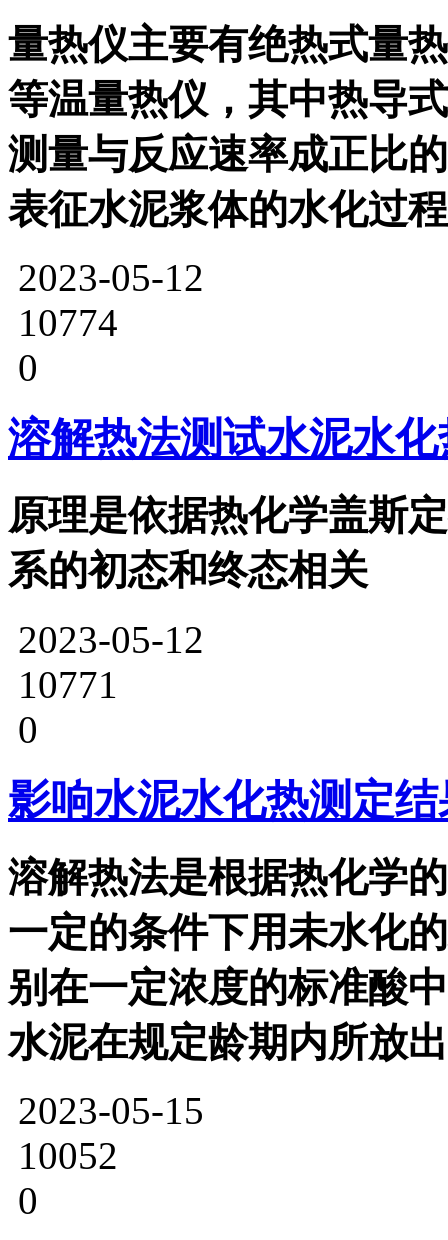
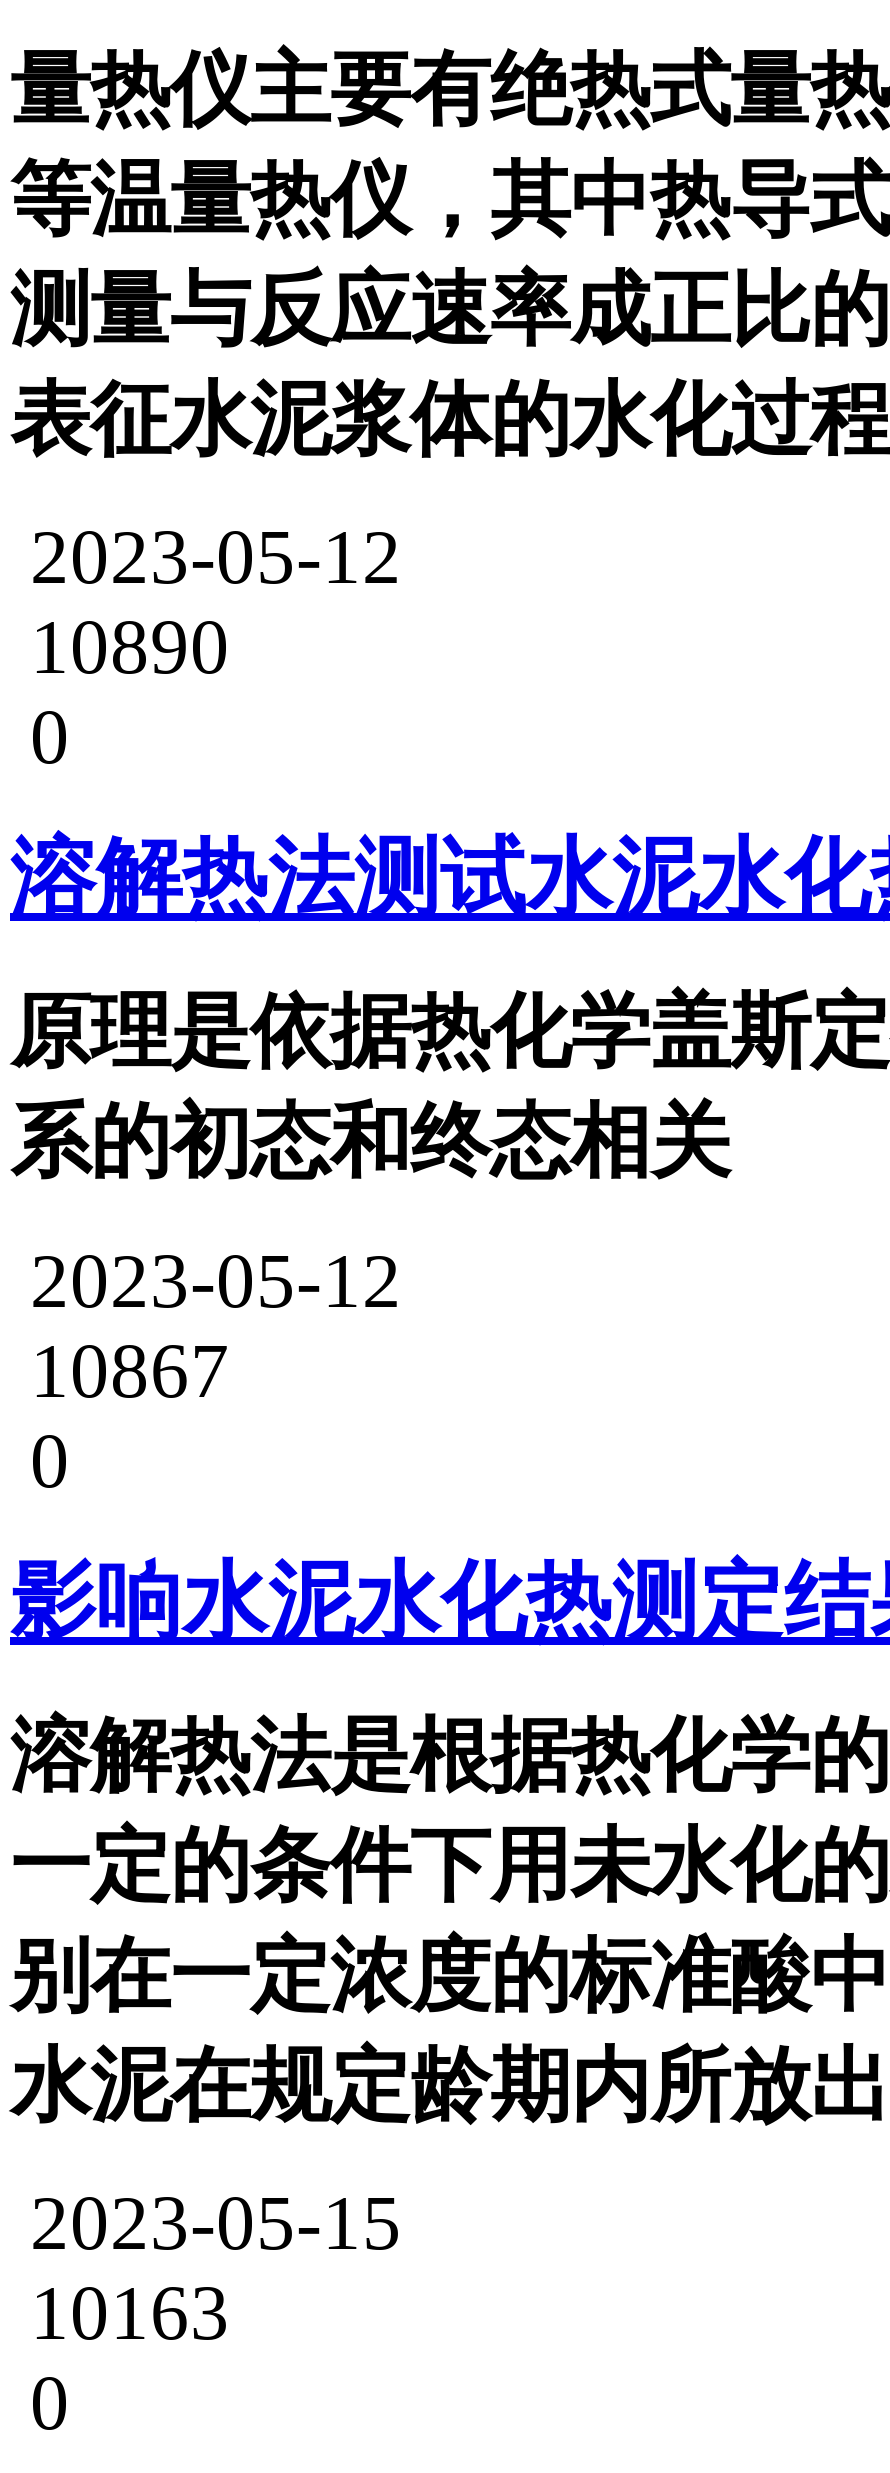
[8,301,118,344] 10774 -> [10,604,230,690] 10890
[8,663,118,706] 10771 -> [10,1327,230,1413] 10867
[8,1134,118,1177] 10052 -> [10,2270,230,2356] 10163

